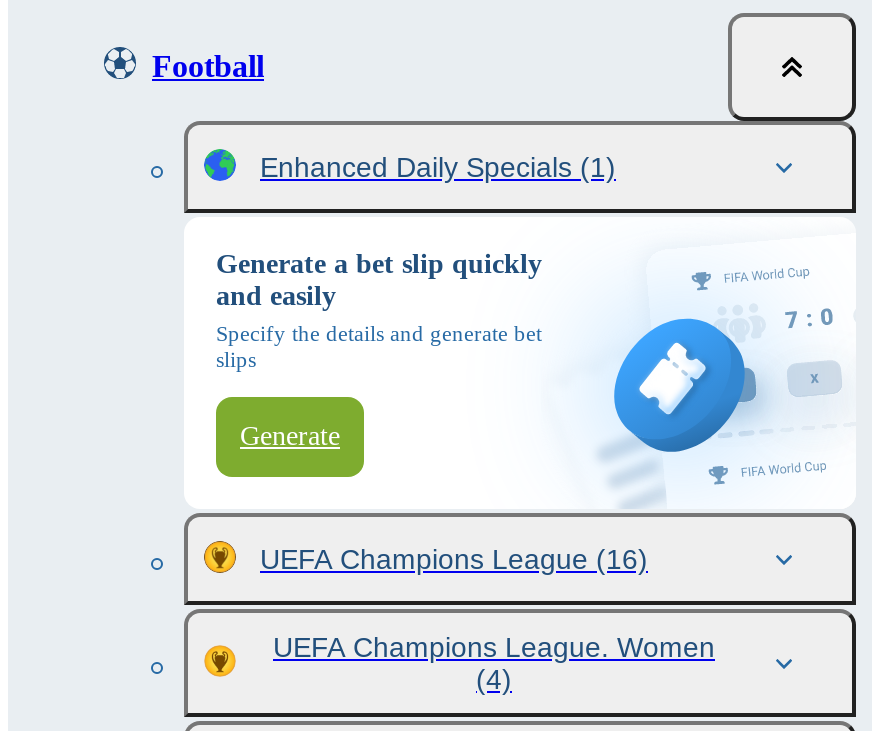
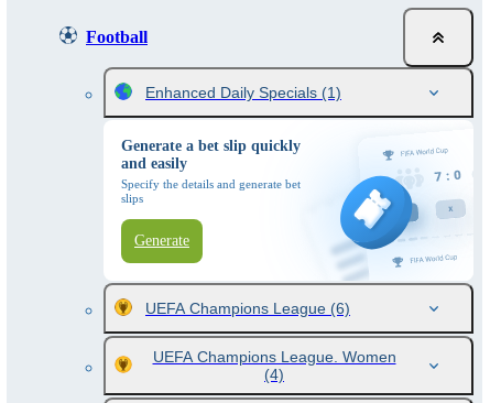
[260,543,648,575] UEFA Champions League (16) -> [145,299,350,317] UEFA Champions League (6)

